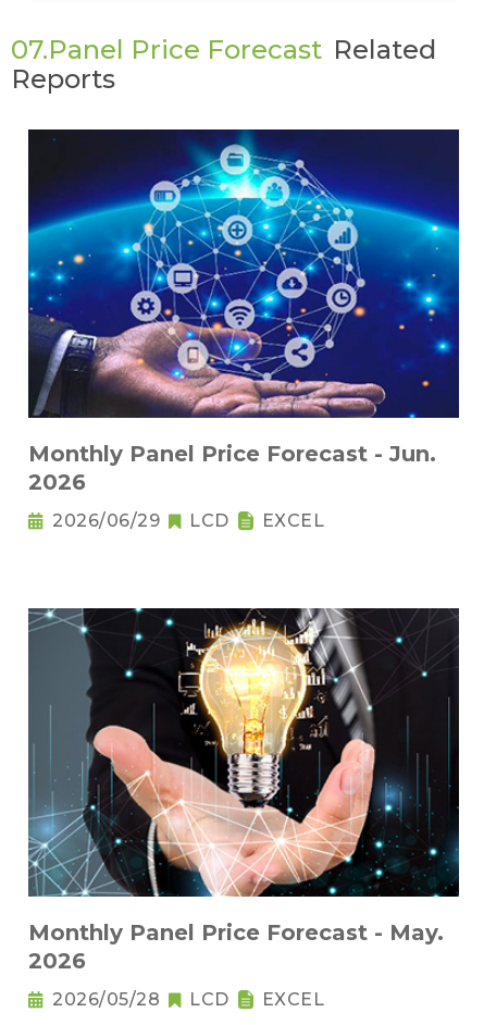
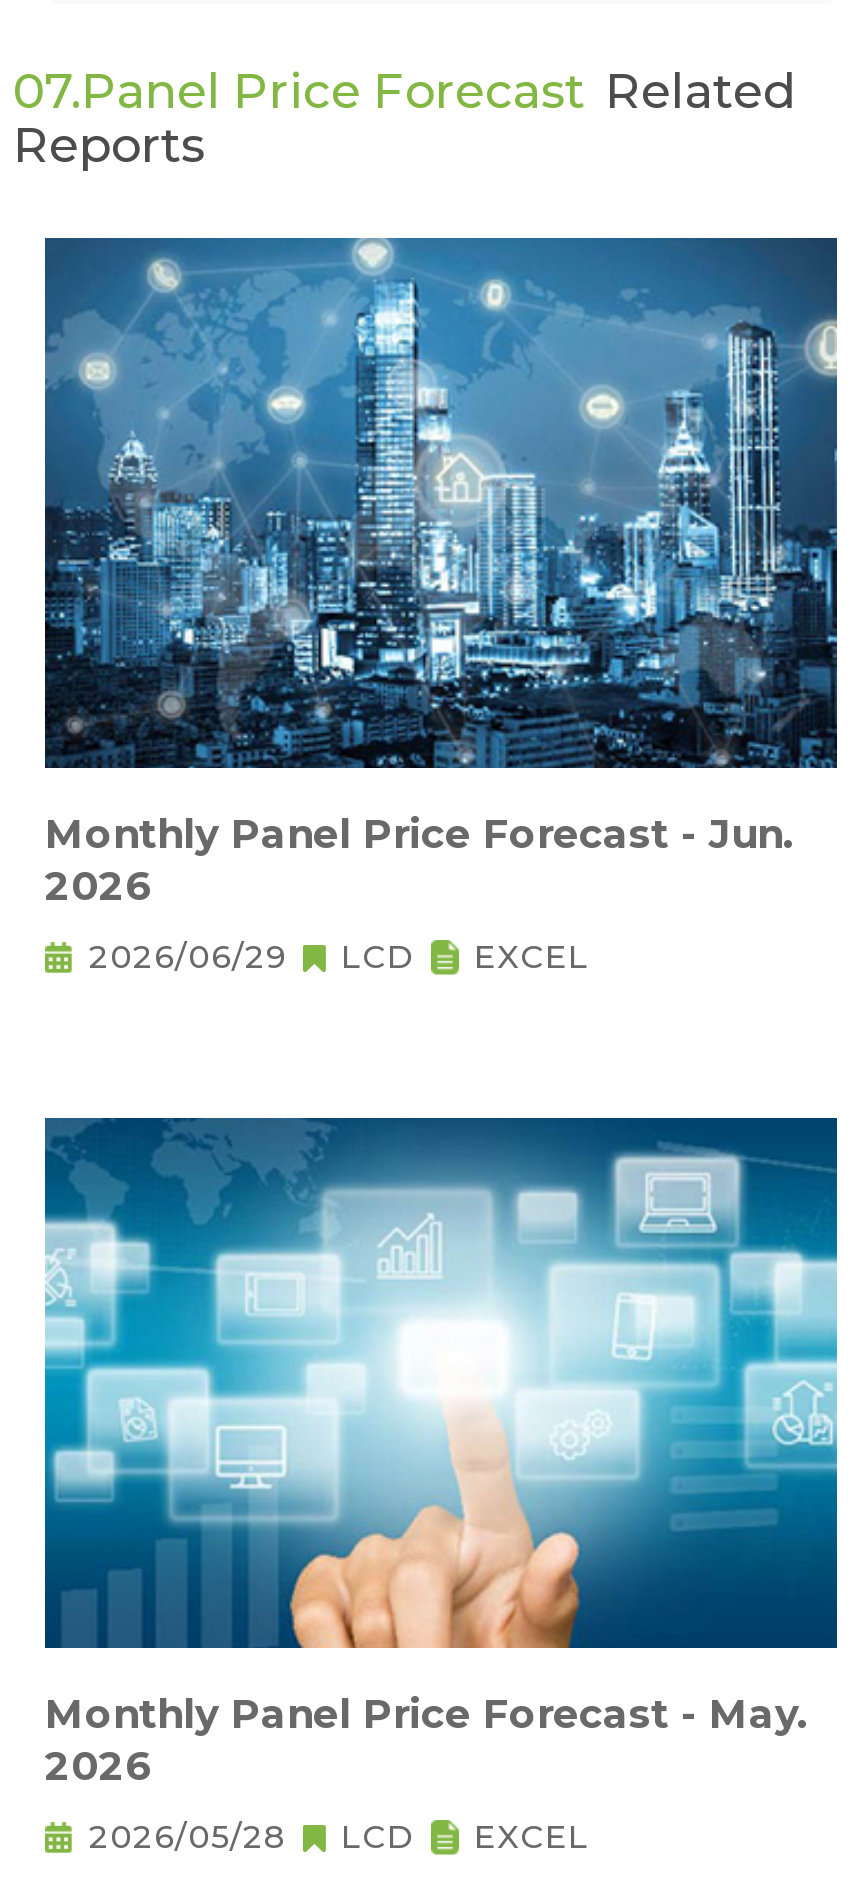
[27,128,460,419] [image] -> [43,236,839,770] [image]
[27,607,460,898] [image] -> [43,1116,839,1650] [image]

